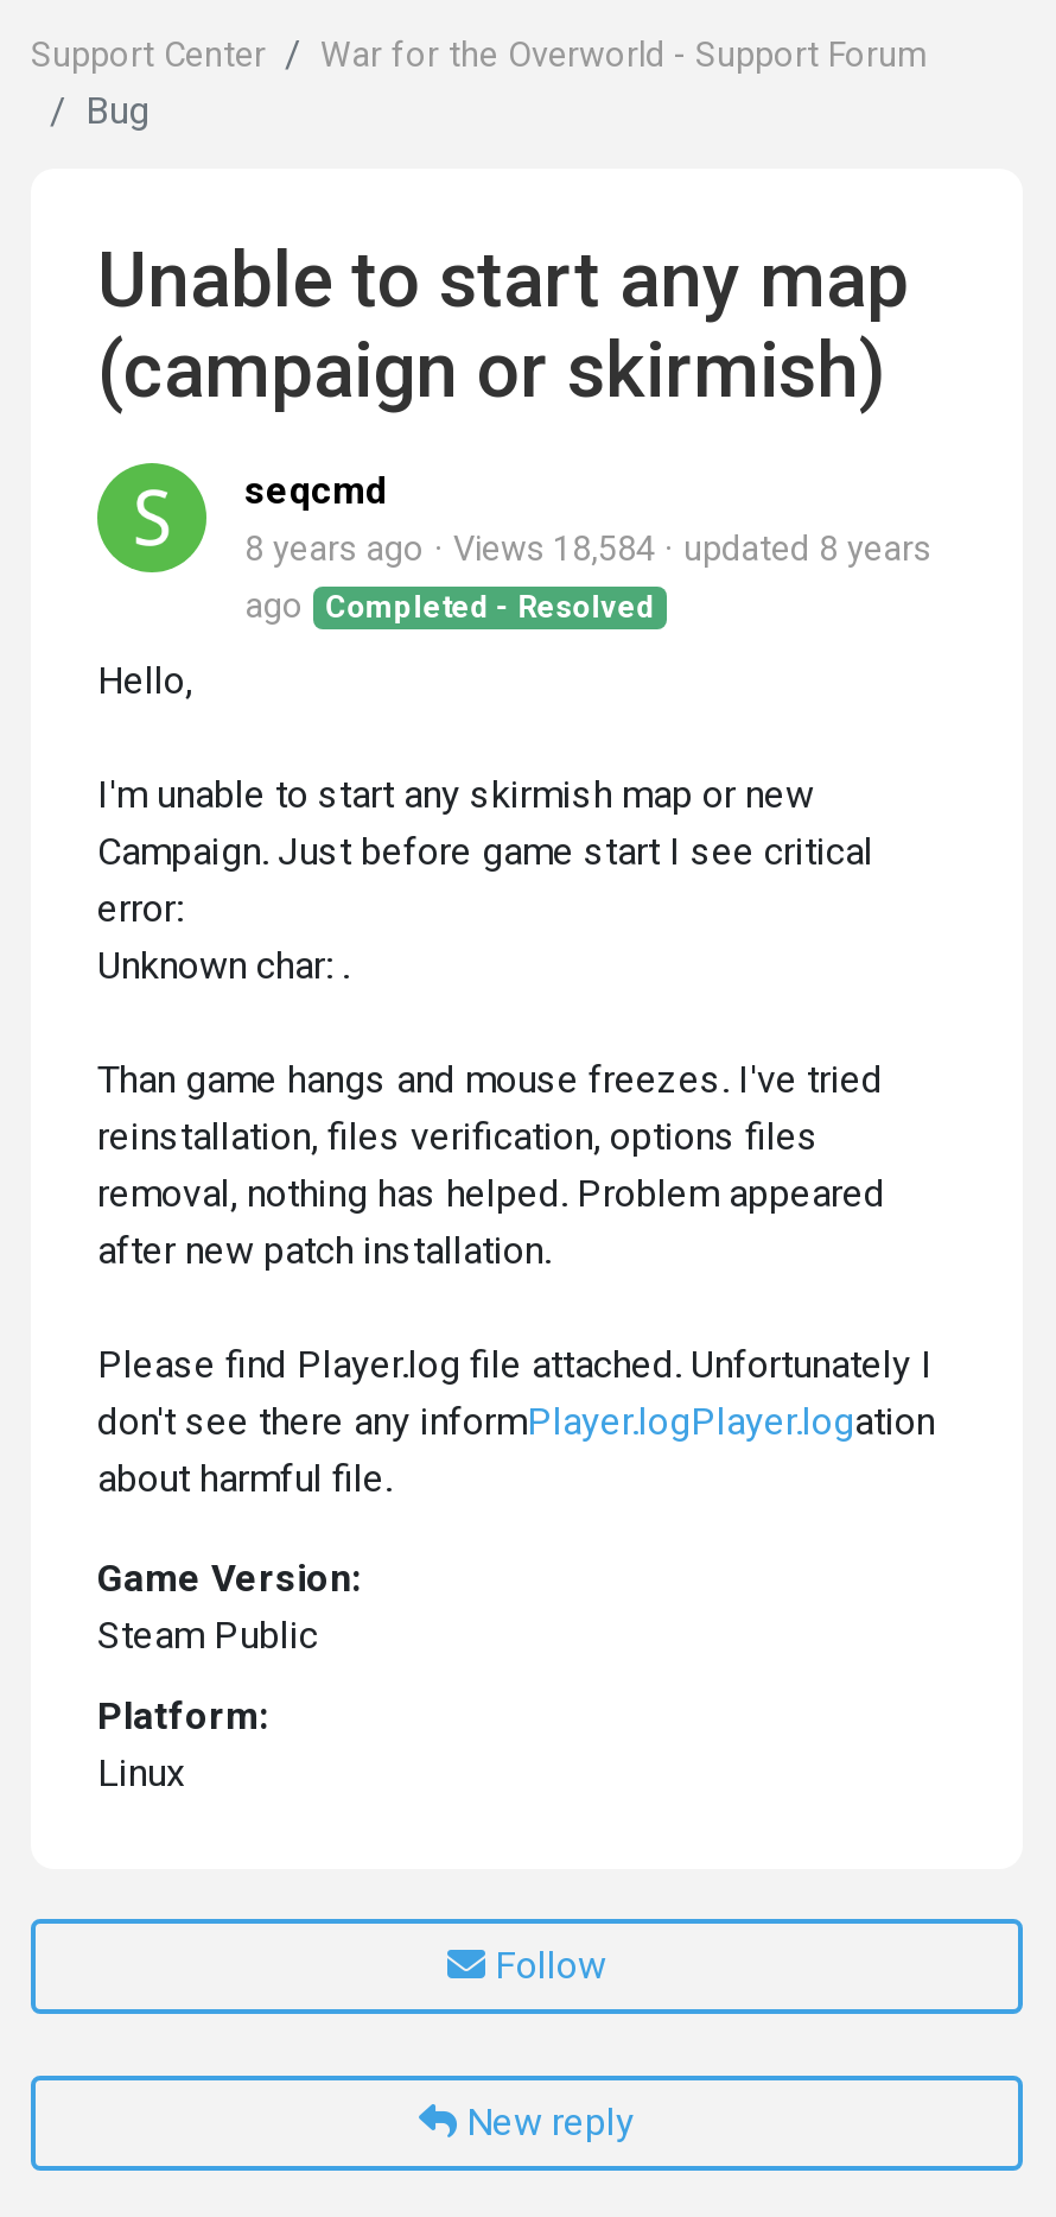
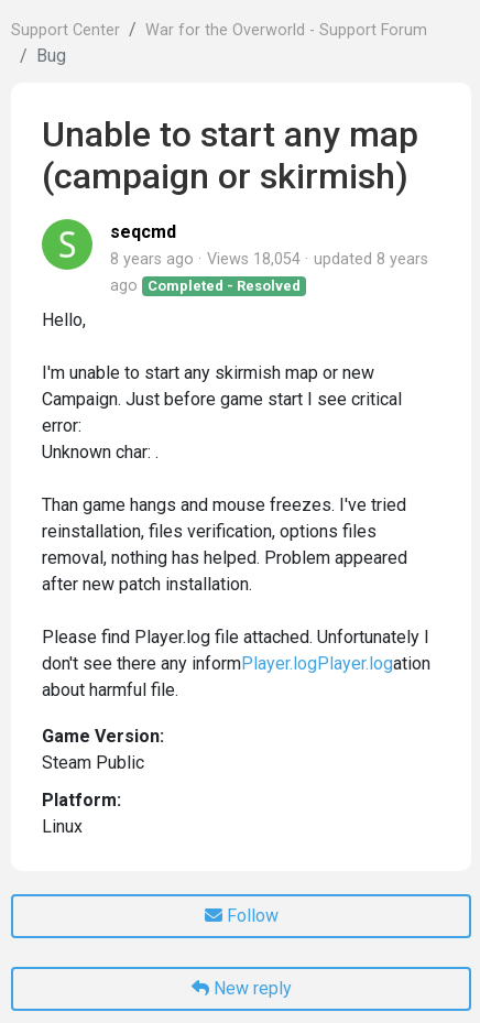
[244,530,930,570] 8 years ago Views 18,584 updated 8 years -> [110,250,428,269] 8 years ago Views 18,054 updated 8 years

